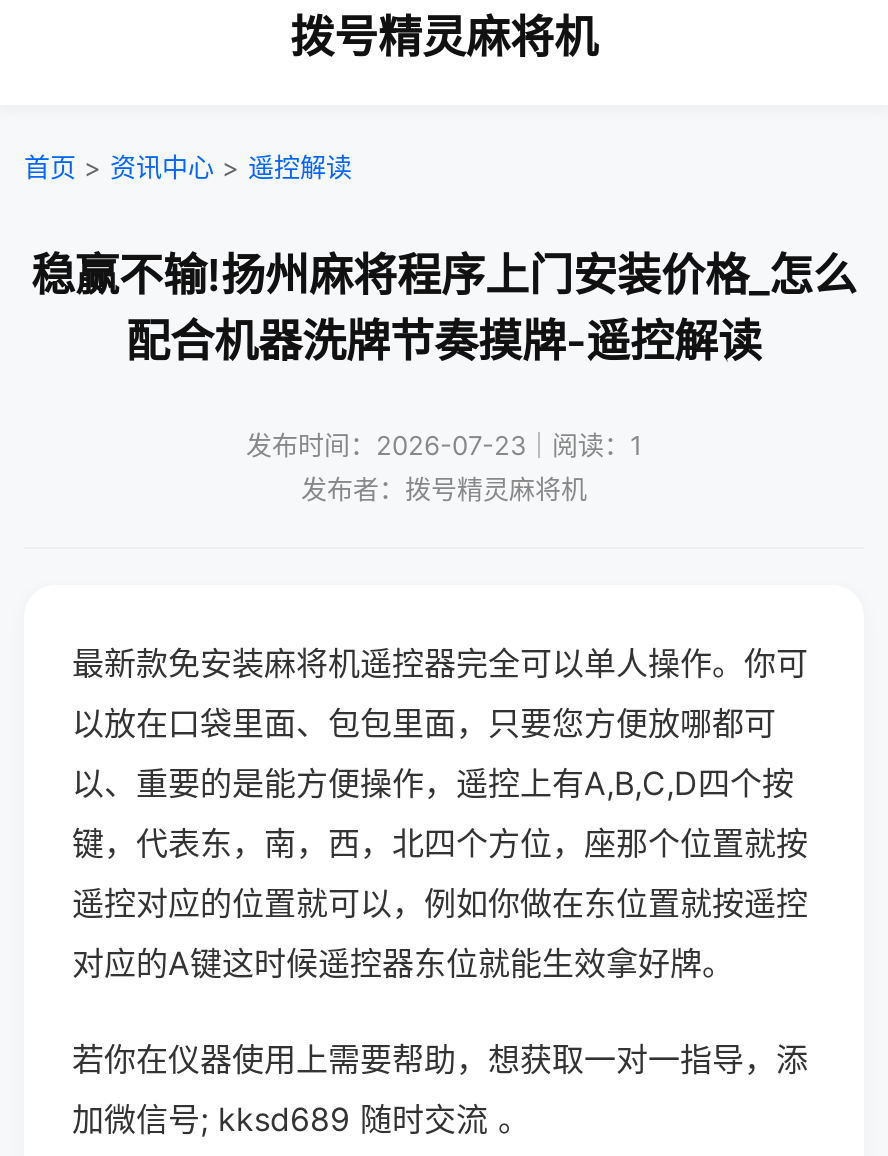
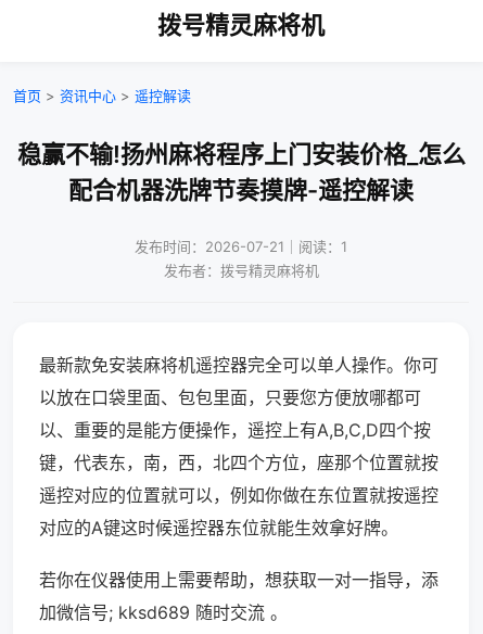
[246,429,642,461] 发布时间：2026-07-23｜阅读：1 -> [135,238,347,255] 发布时间：2026-07-21｜阅读：1

